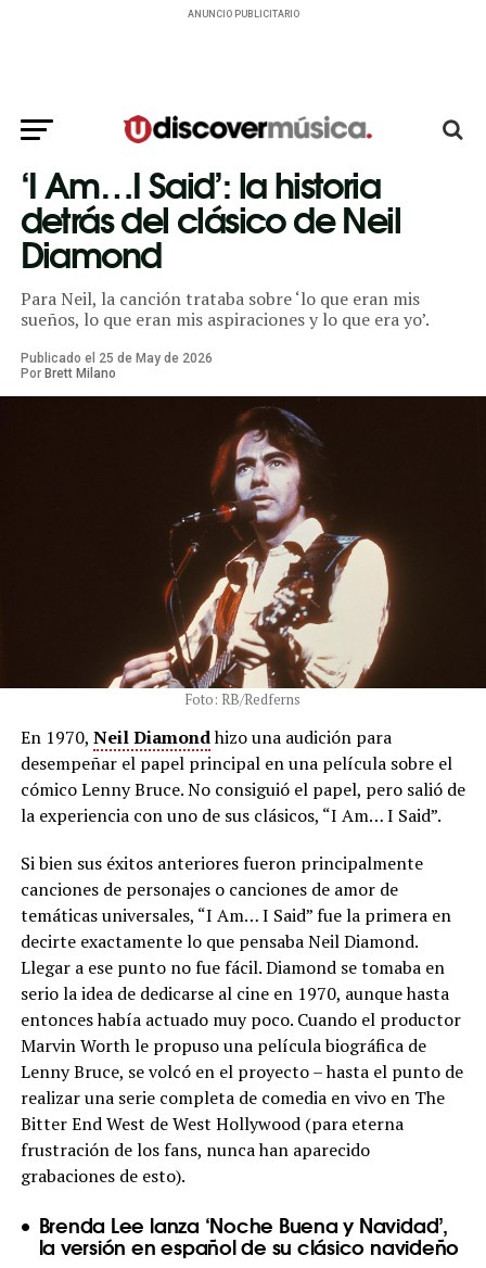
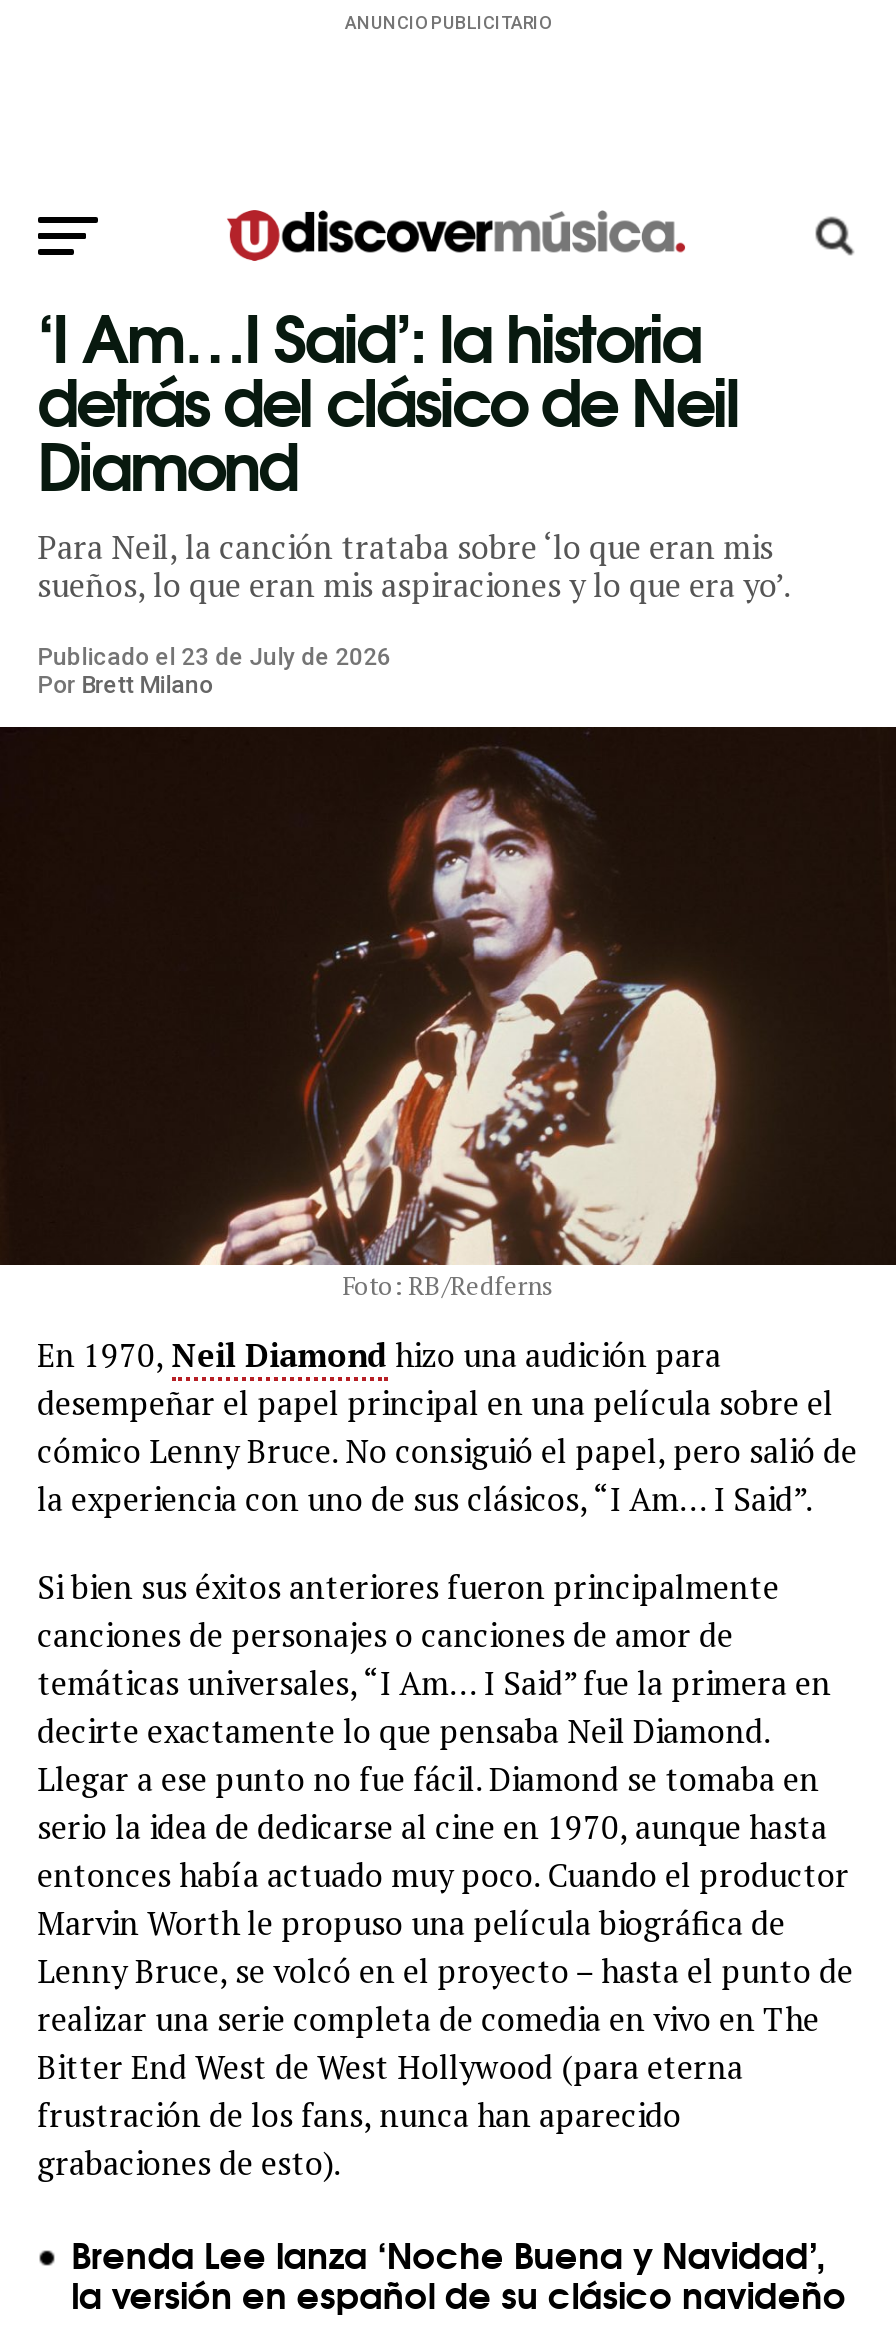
[20,351,212,366] Publicado el 25 de May de 2026 -> [37,643,391,671] Publicado el 23 de July de 2026

